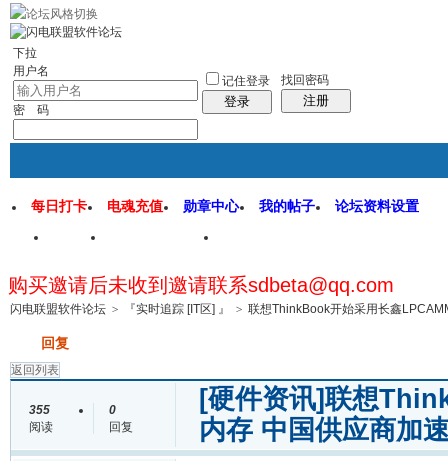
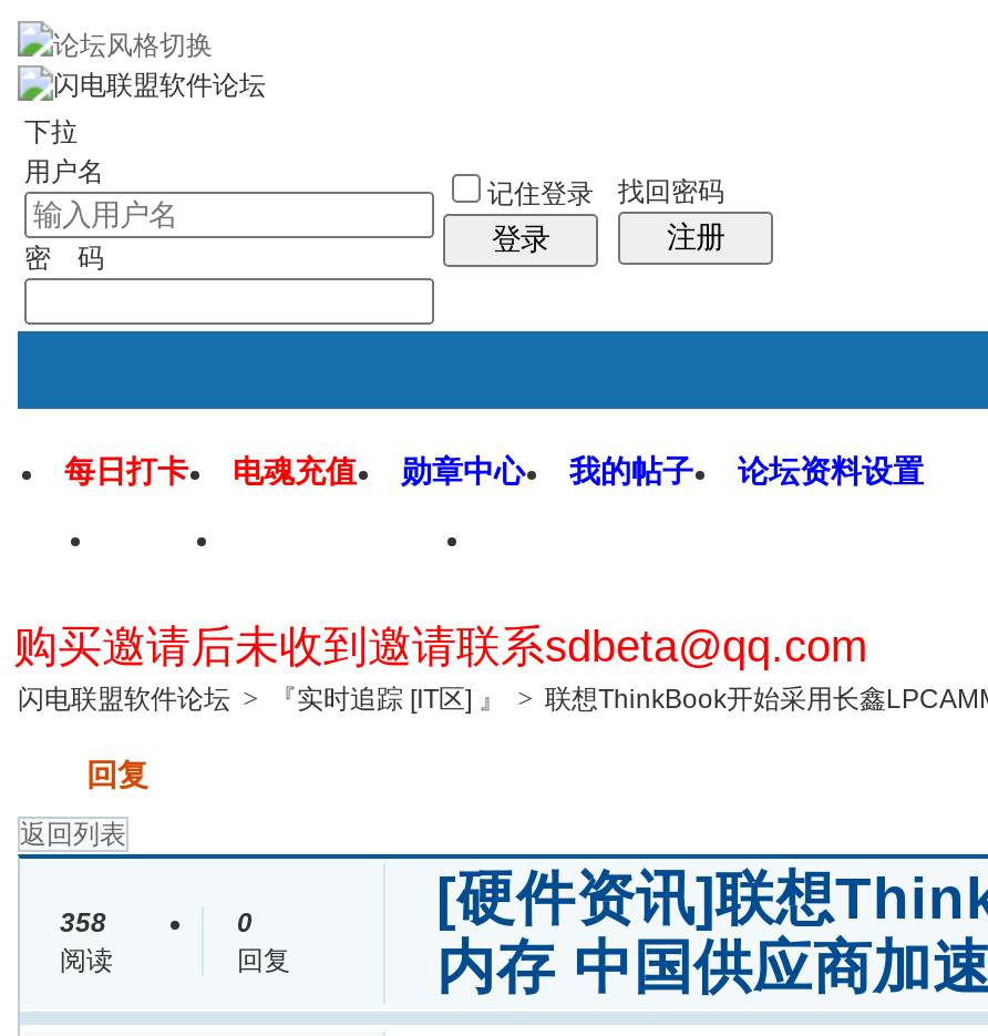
[29,403,50,417] 355 -> [60,907,106,938] 358

